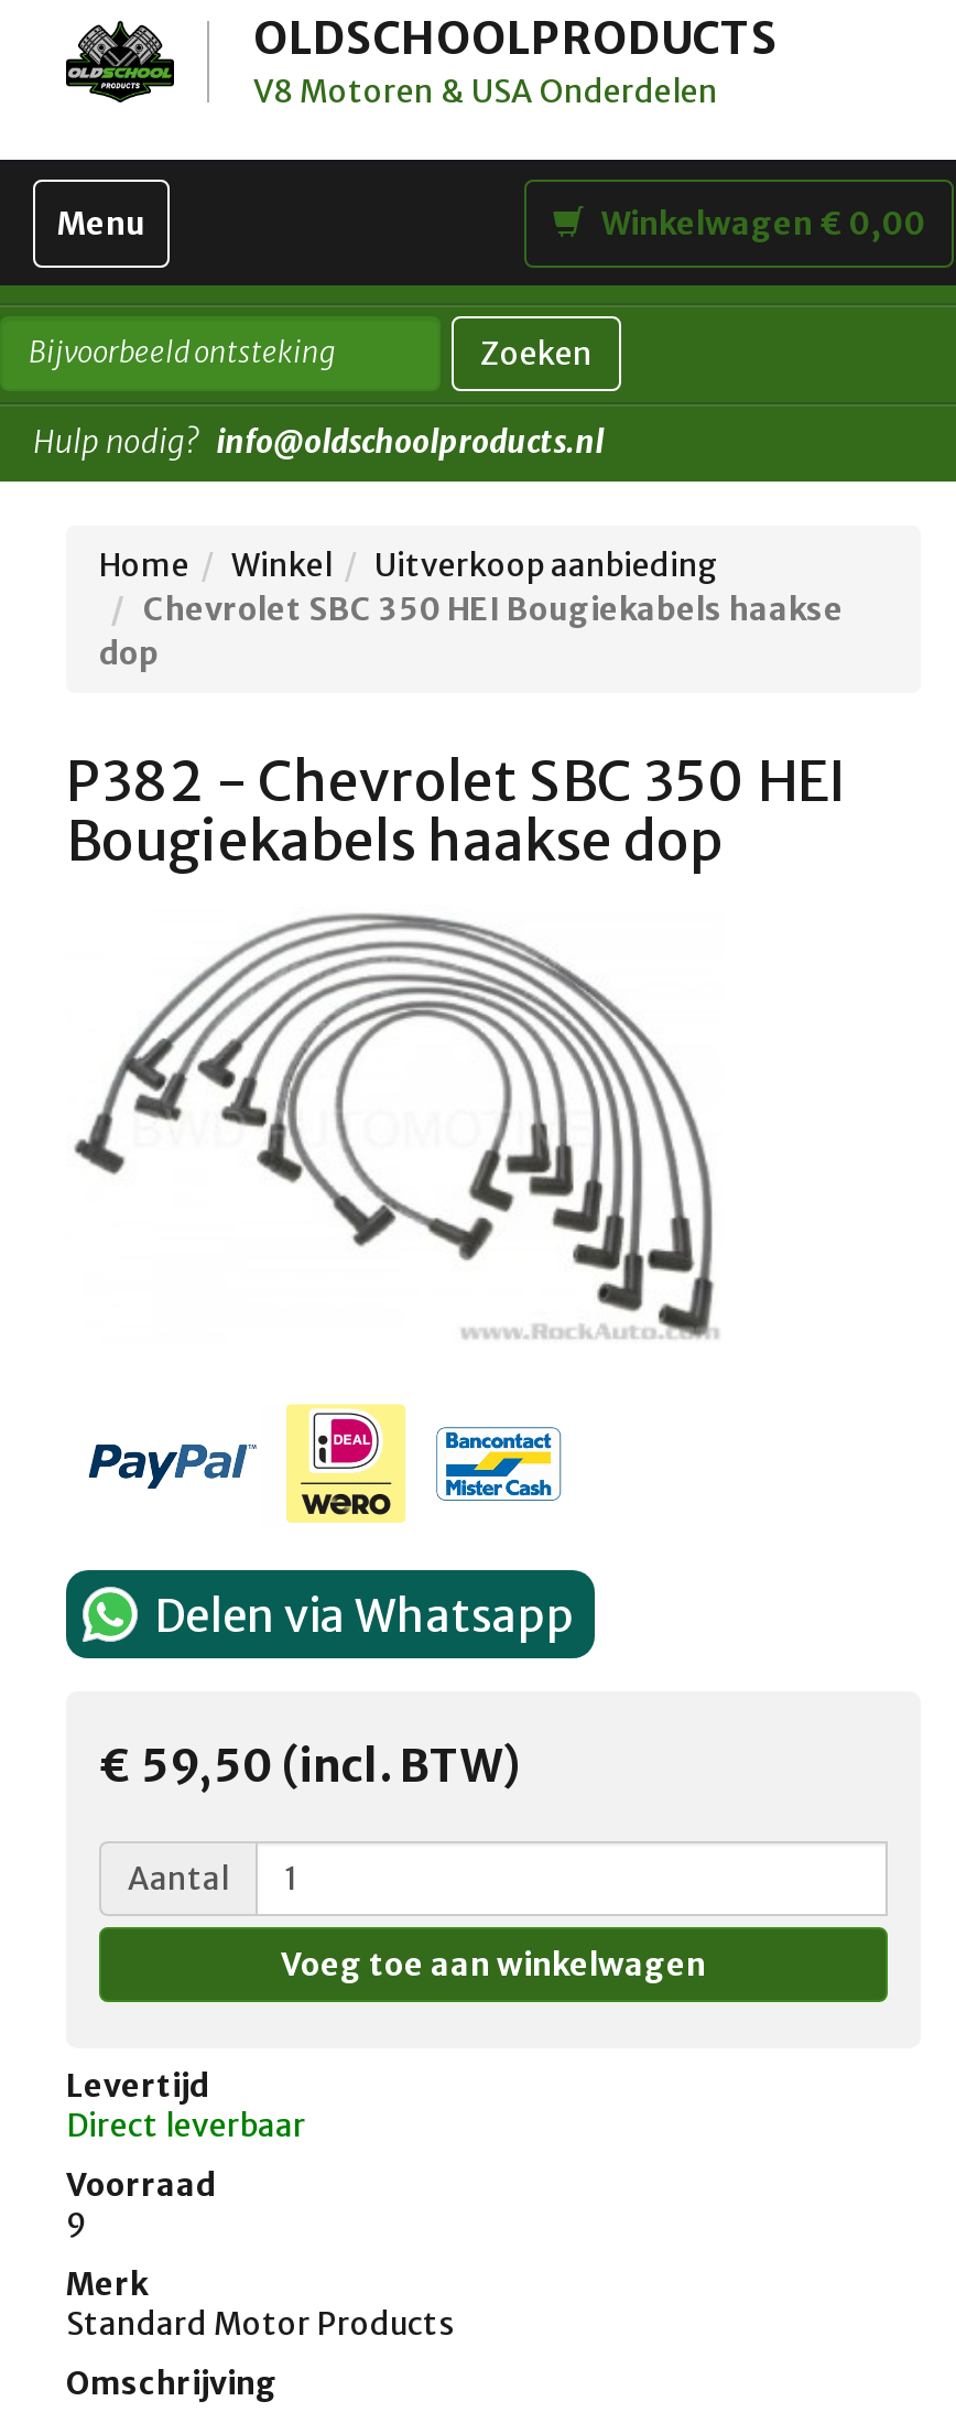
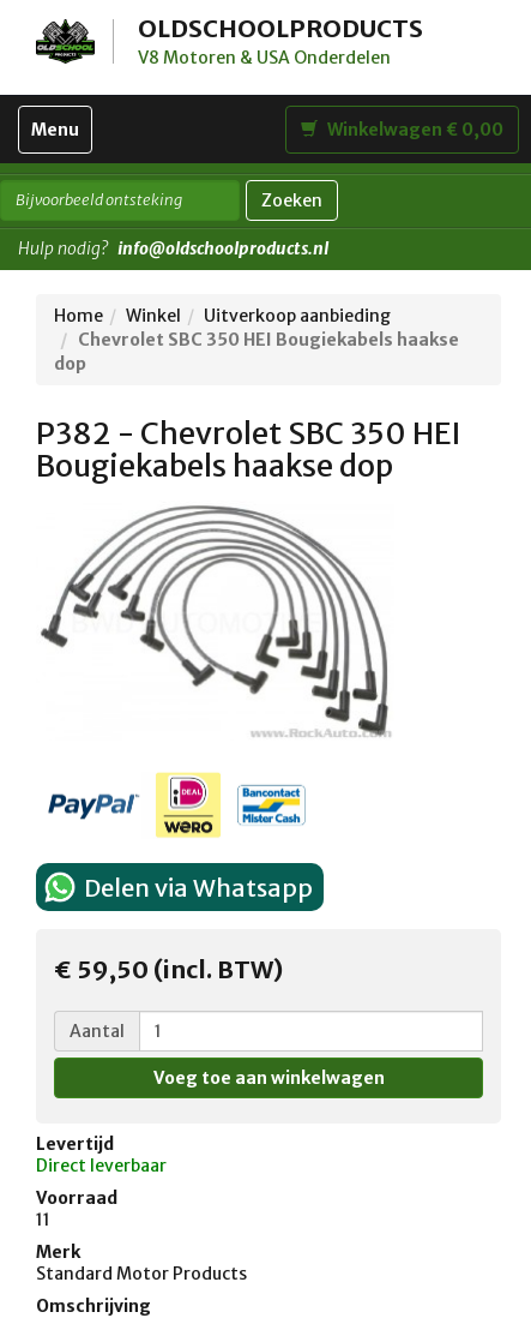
[66,2204,86,2243] 9 -> [36,1208,50,1230] 11

